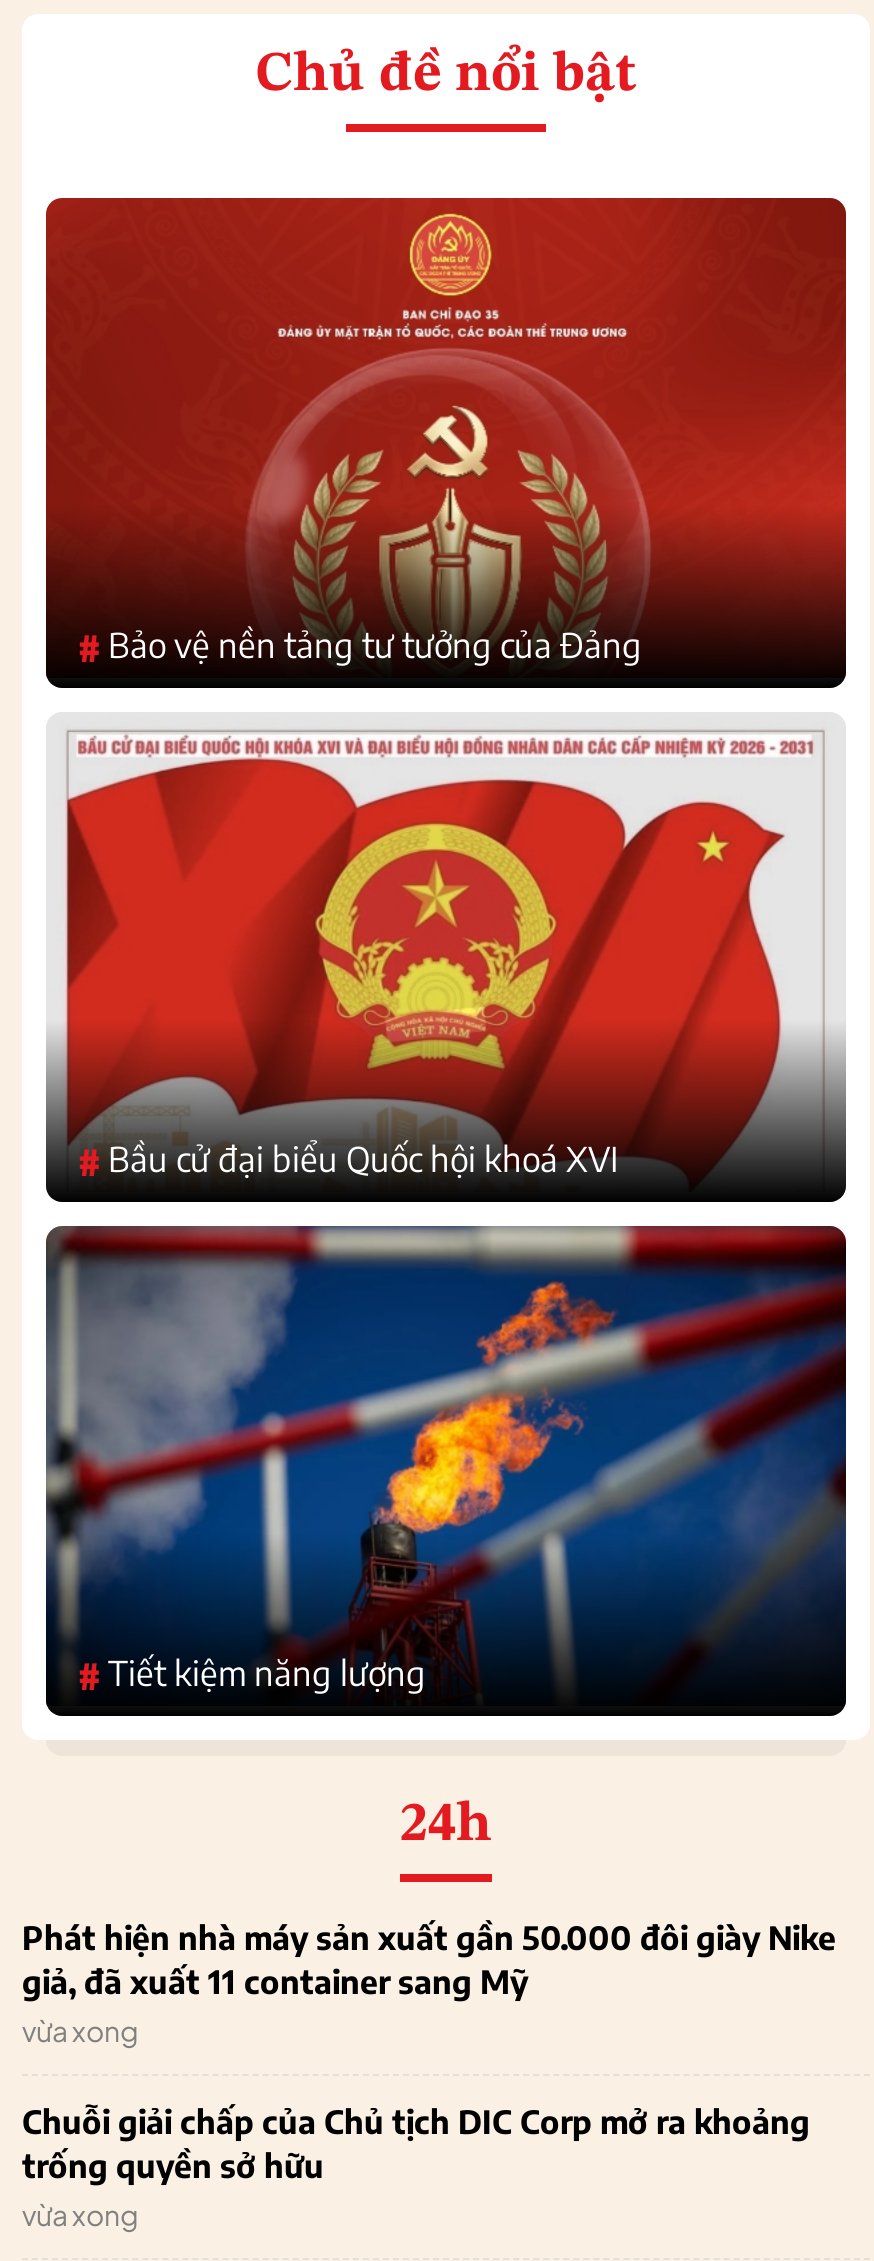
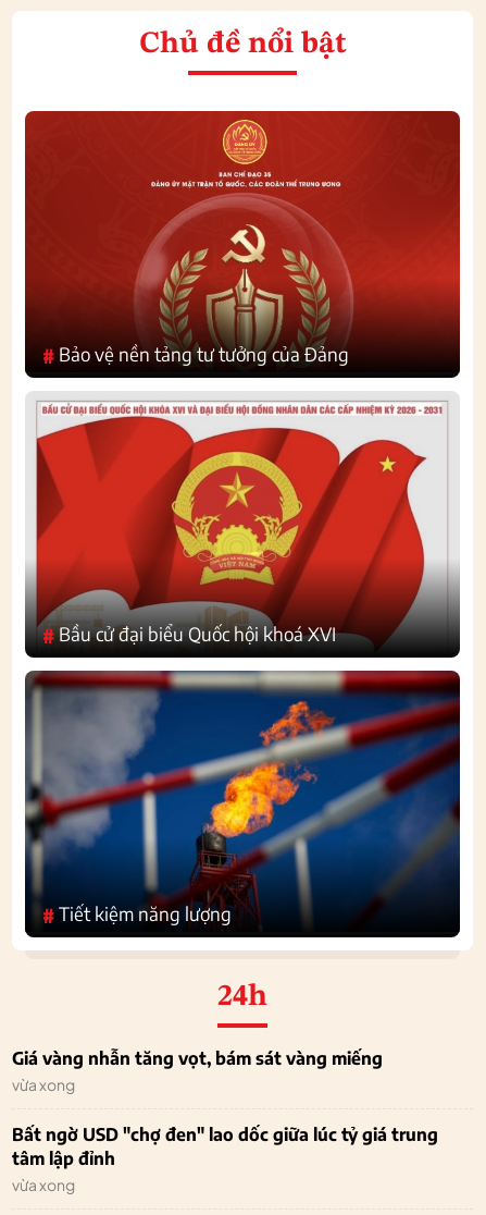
[22,1918,836,2002] Phát hiện nhà máy sản xuất gần 50.000 đôi giày Nike | giả, đã xuất 11 container sang Mỹ -> [12,1047,383,1069] Giá vàng nhẫn tăng vọt, bám sát vàng miếng
[22,2102,810,2186] Chuỗi giải chấp của Chủ tịch DIC Corp mở ra khoảng | trống quyền sở hữu -> [12,1123,438,1169] Bất ngờ USD "chợ đen" lao dốc giữa lúc tỷ giá trung | tâm lập đỉnh

